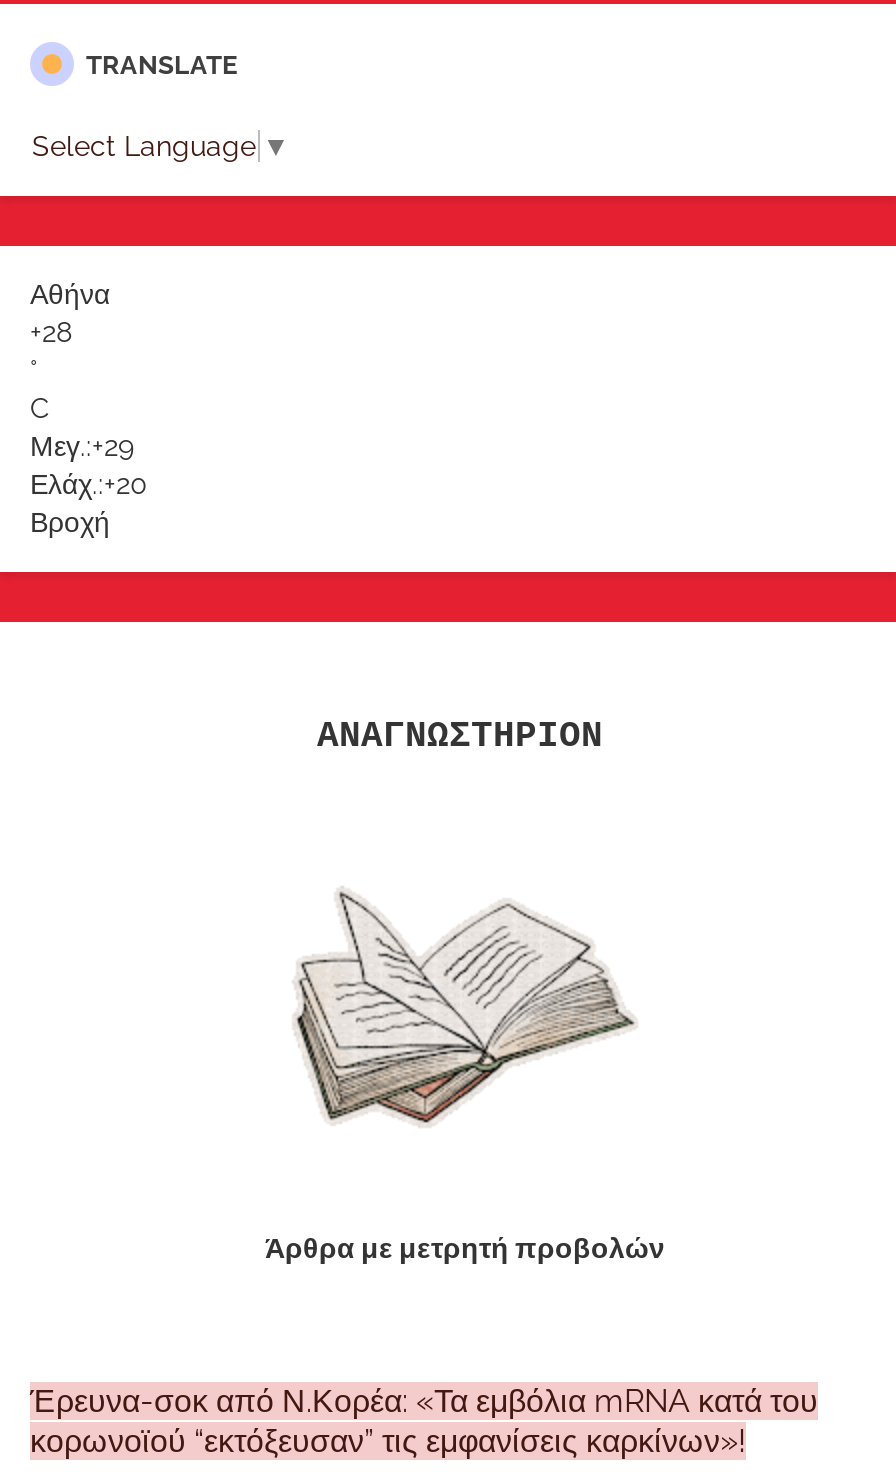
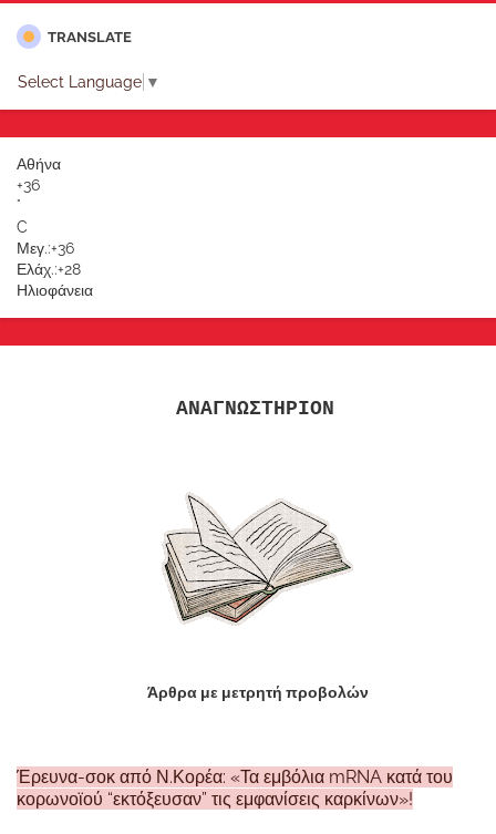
[30,316,72,348] +28 -> [17,176,40,194] +36
[30,430,148,538] Μεγ.:+29 | Ελάχ.:+20 | Βροχή -> [17,239,93,299] Μεγ.:+36 | Ελάχ.:+28 | Ηλιοφάνεια

